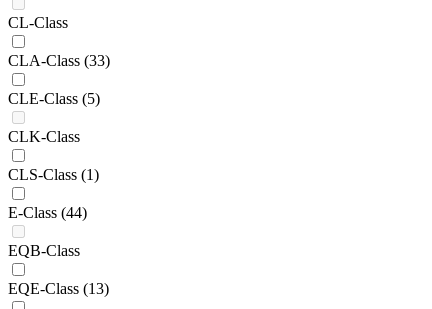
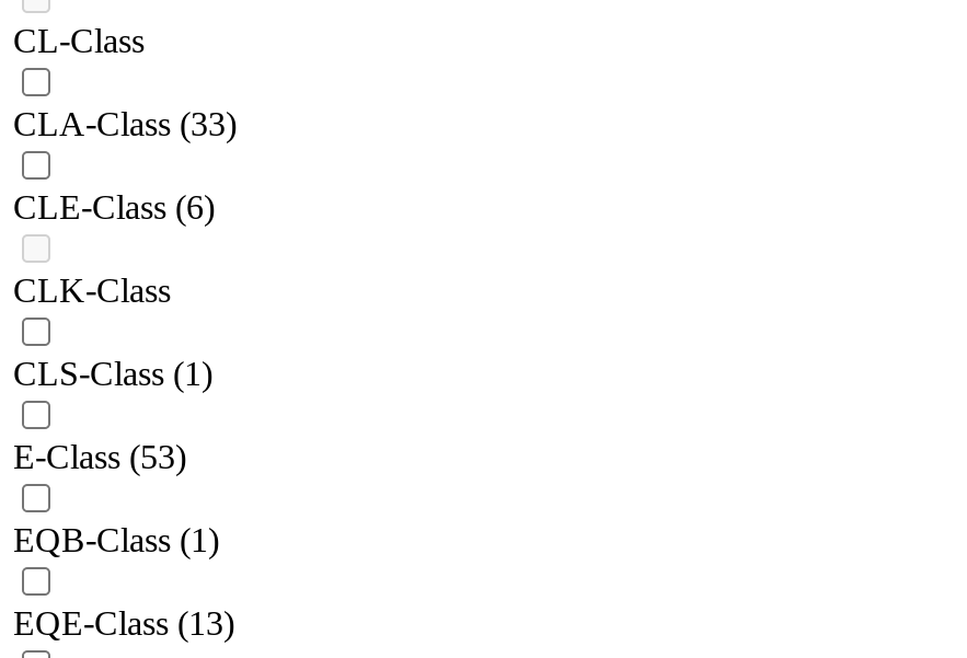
[8,90,100,107] CLE-Class (5) -> [13,189,215,226] CLE-Class (6)
[8,204,87,221] E-Class (44) -> [13,439,186,476] E-Class (53)
[8,242,80,259] EQB-Class -> [13,522,219,559] EQB-Class (1)

